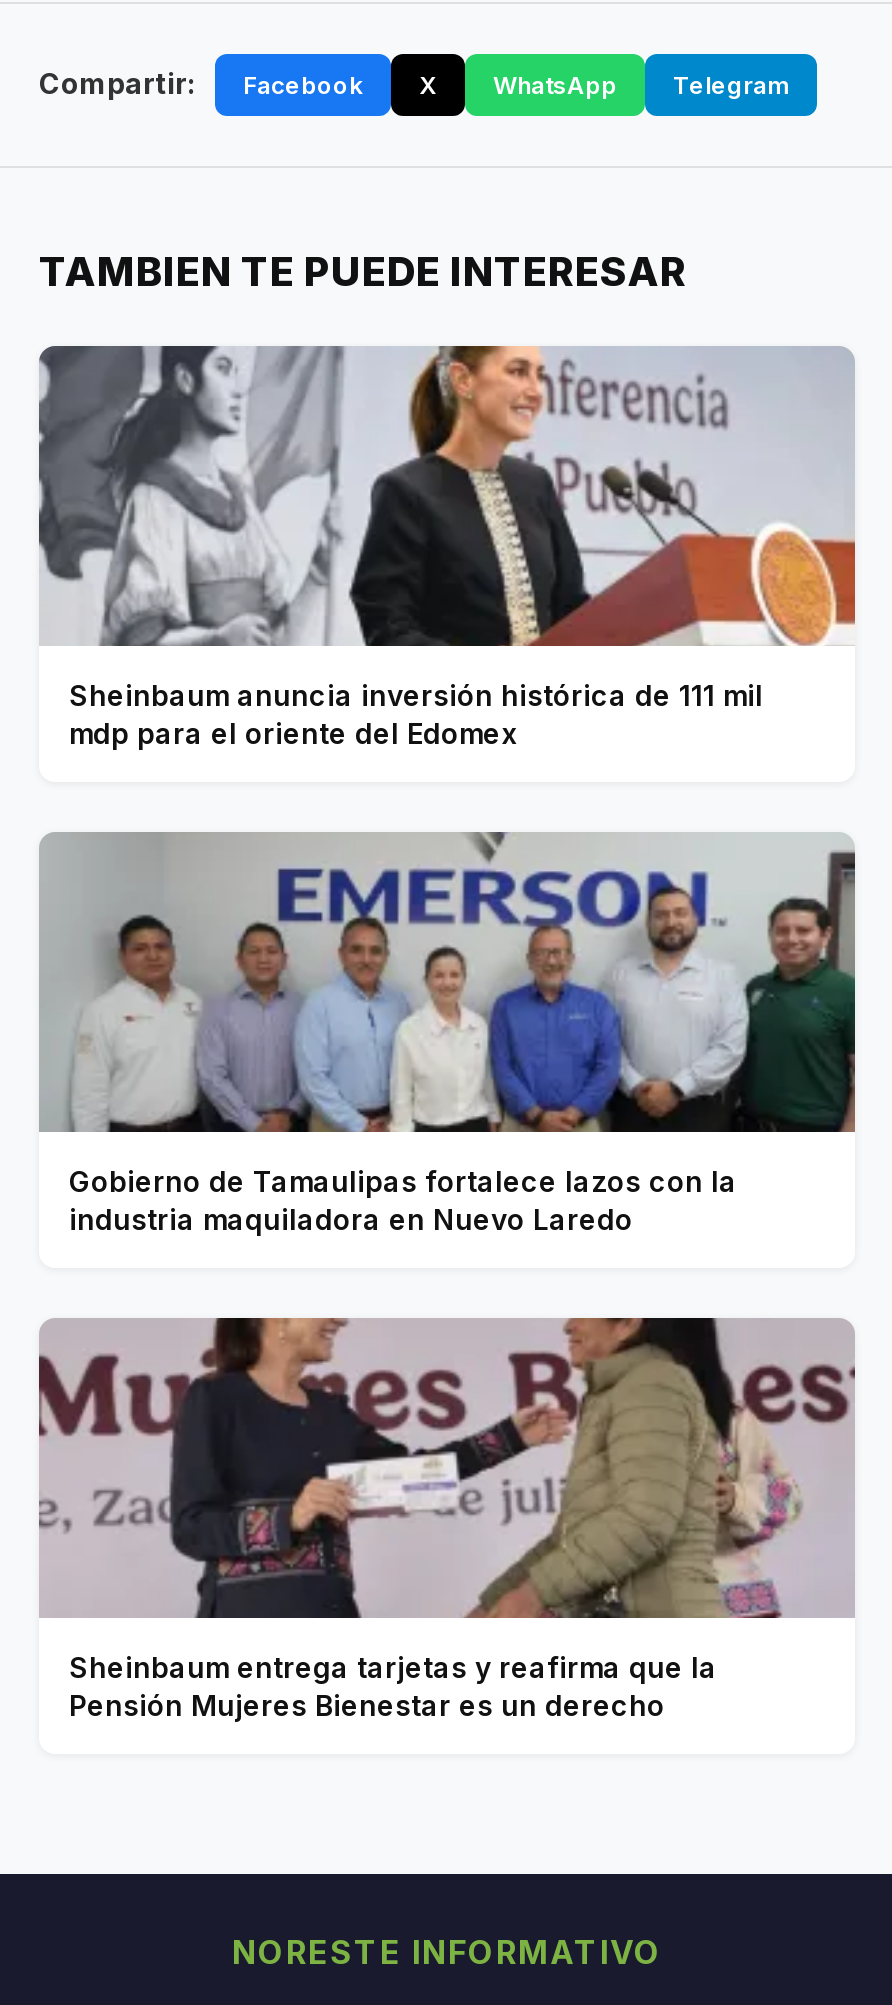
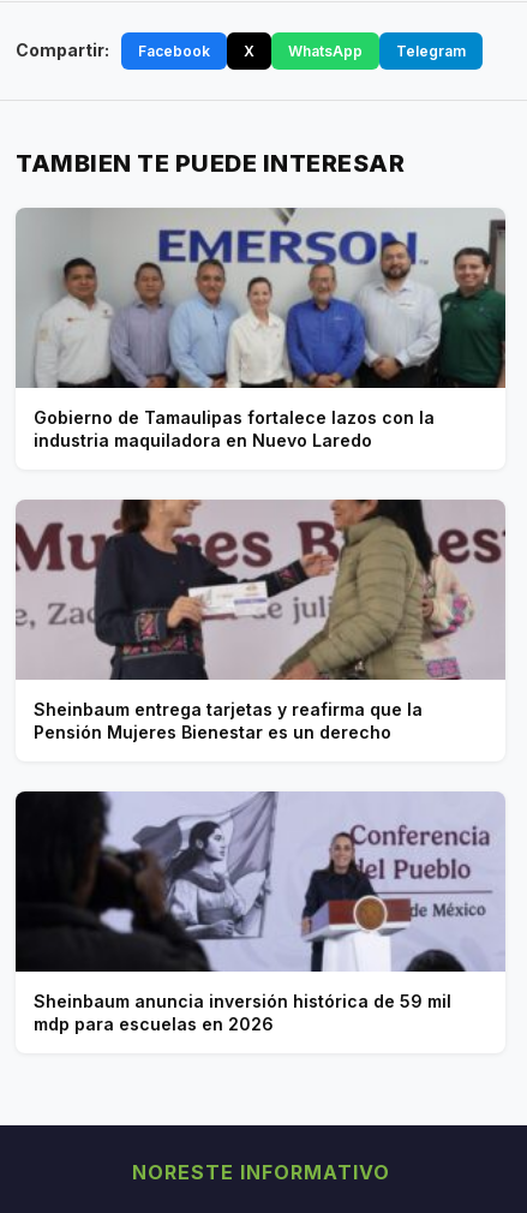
[39,346,857,749] [image] | Sheinbaum anuncia inversión histórica de 111 mil | mdp para el oriente del Edomex -> none
moved [47,828,859,1721] -> [20,205,508,742]: [image] | Gobierno de Tamaulipas fortalece lazos con la | industria maquiladora en Nuevo Laredo | Sheinbaum entrega tarjetas y reafirma que la | Pensión Mujeres Bienestar es un derecho
none -> [14,790,505,1034] [image] | Sheinbaum anuncia inversión histórica de 59 mil | mdp para escuelas en 2026

